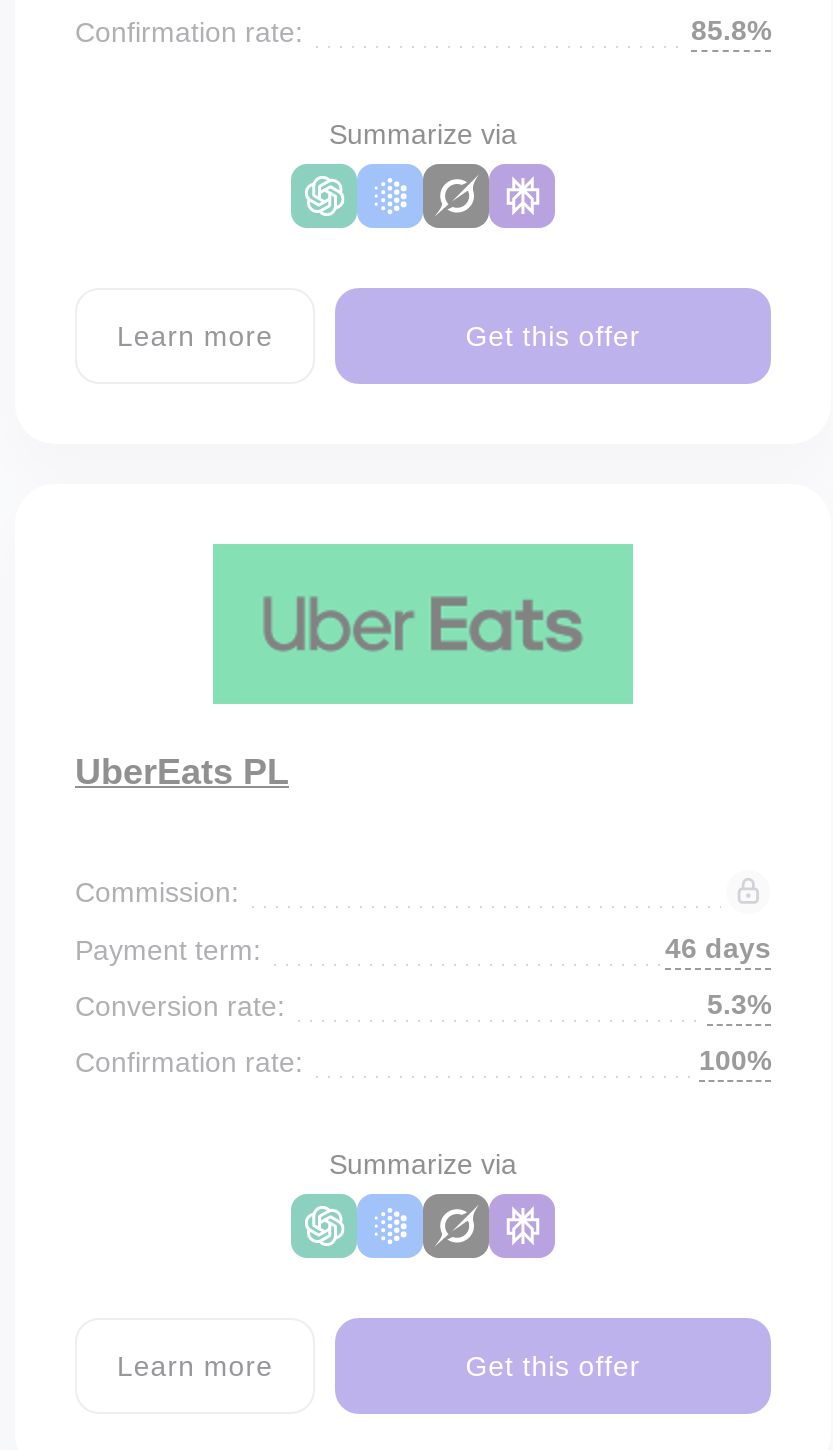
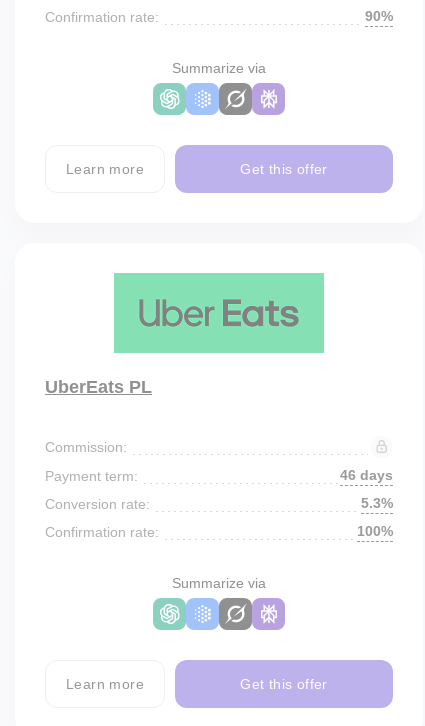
[691,14,771,46] 85.8% -> [365,8,393,24] 90%

